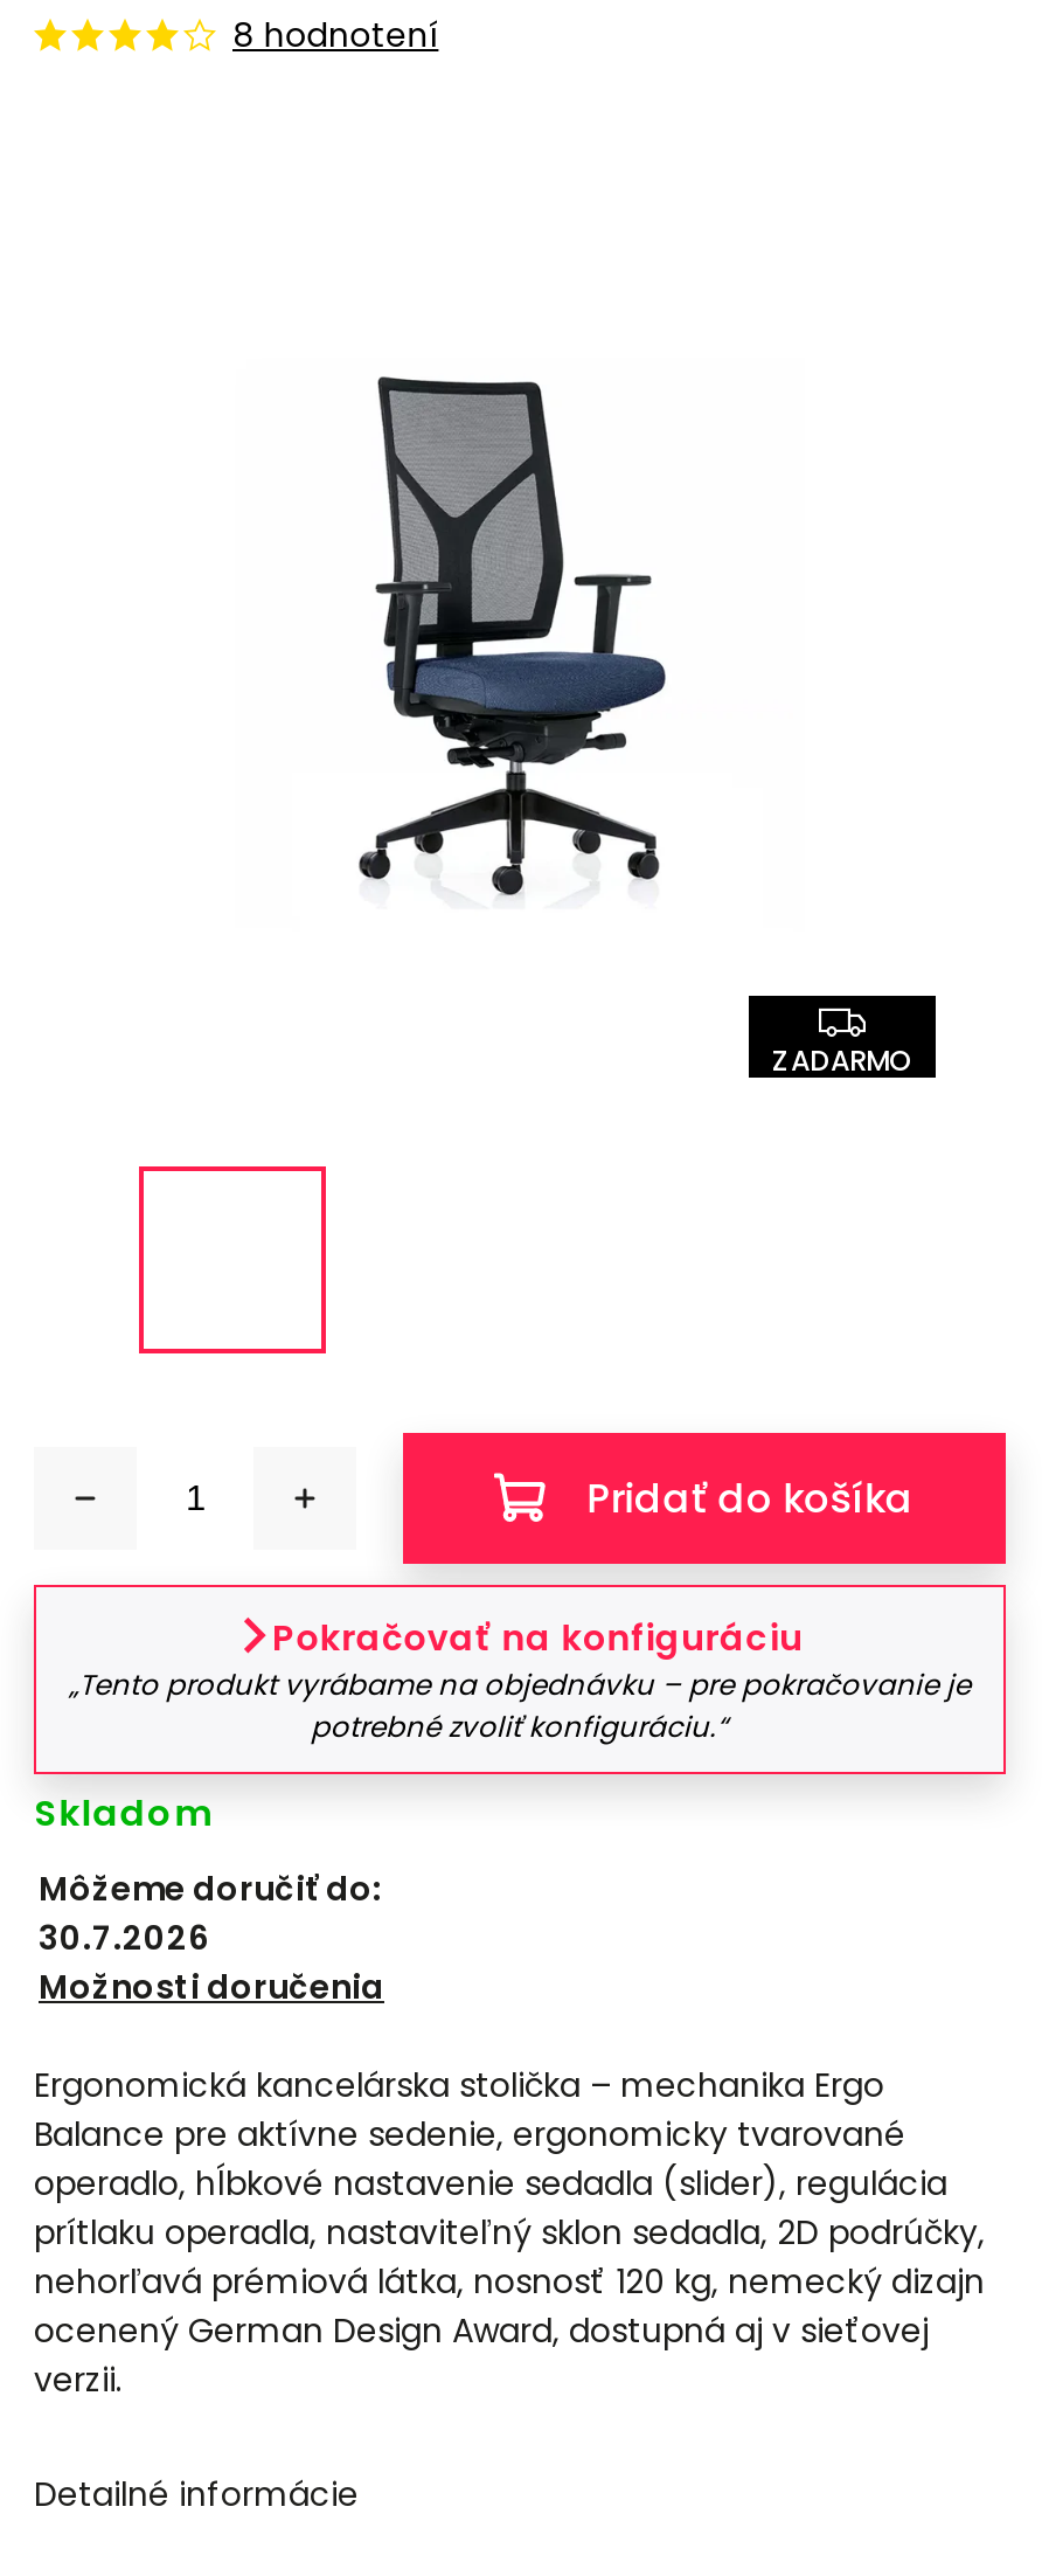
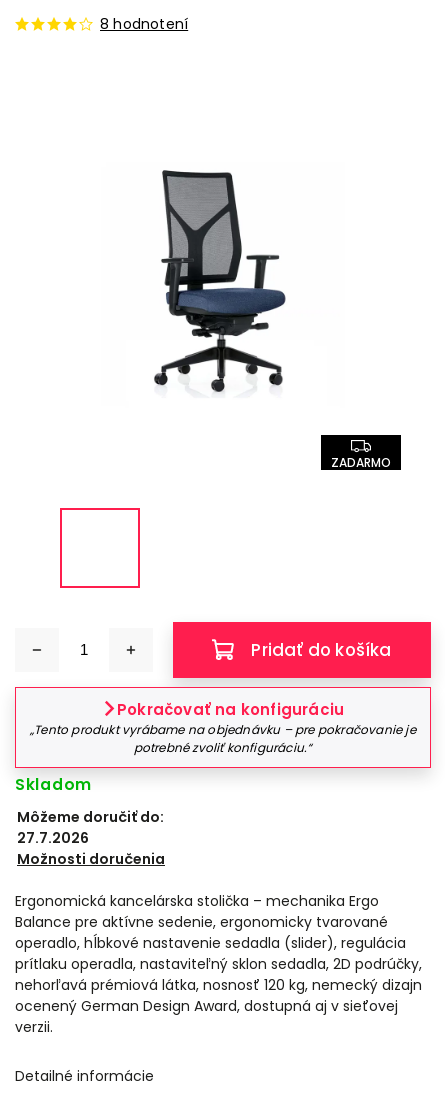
[39,1914,209,1961] 30.7.2026 -> [17,828,89,848] 27.7.2026

